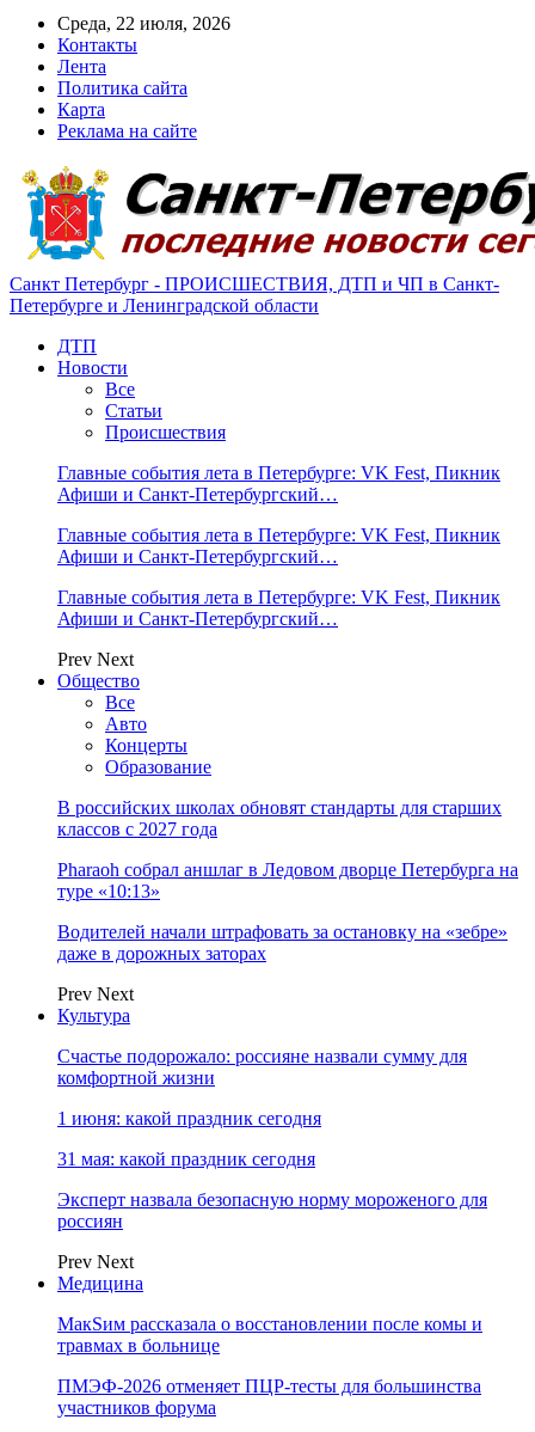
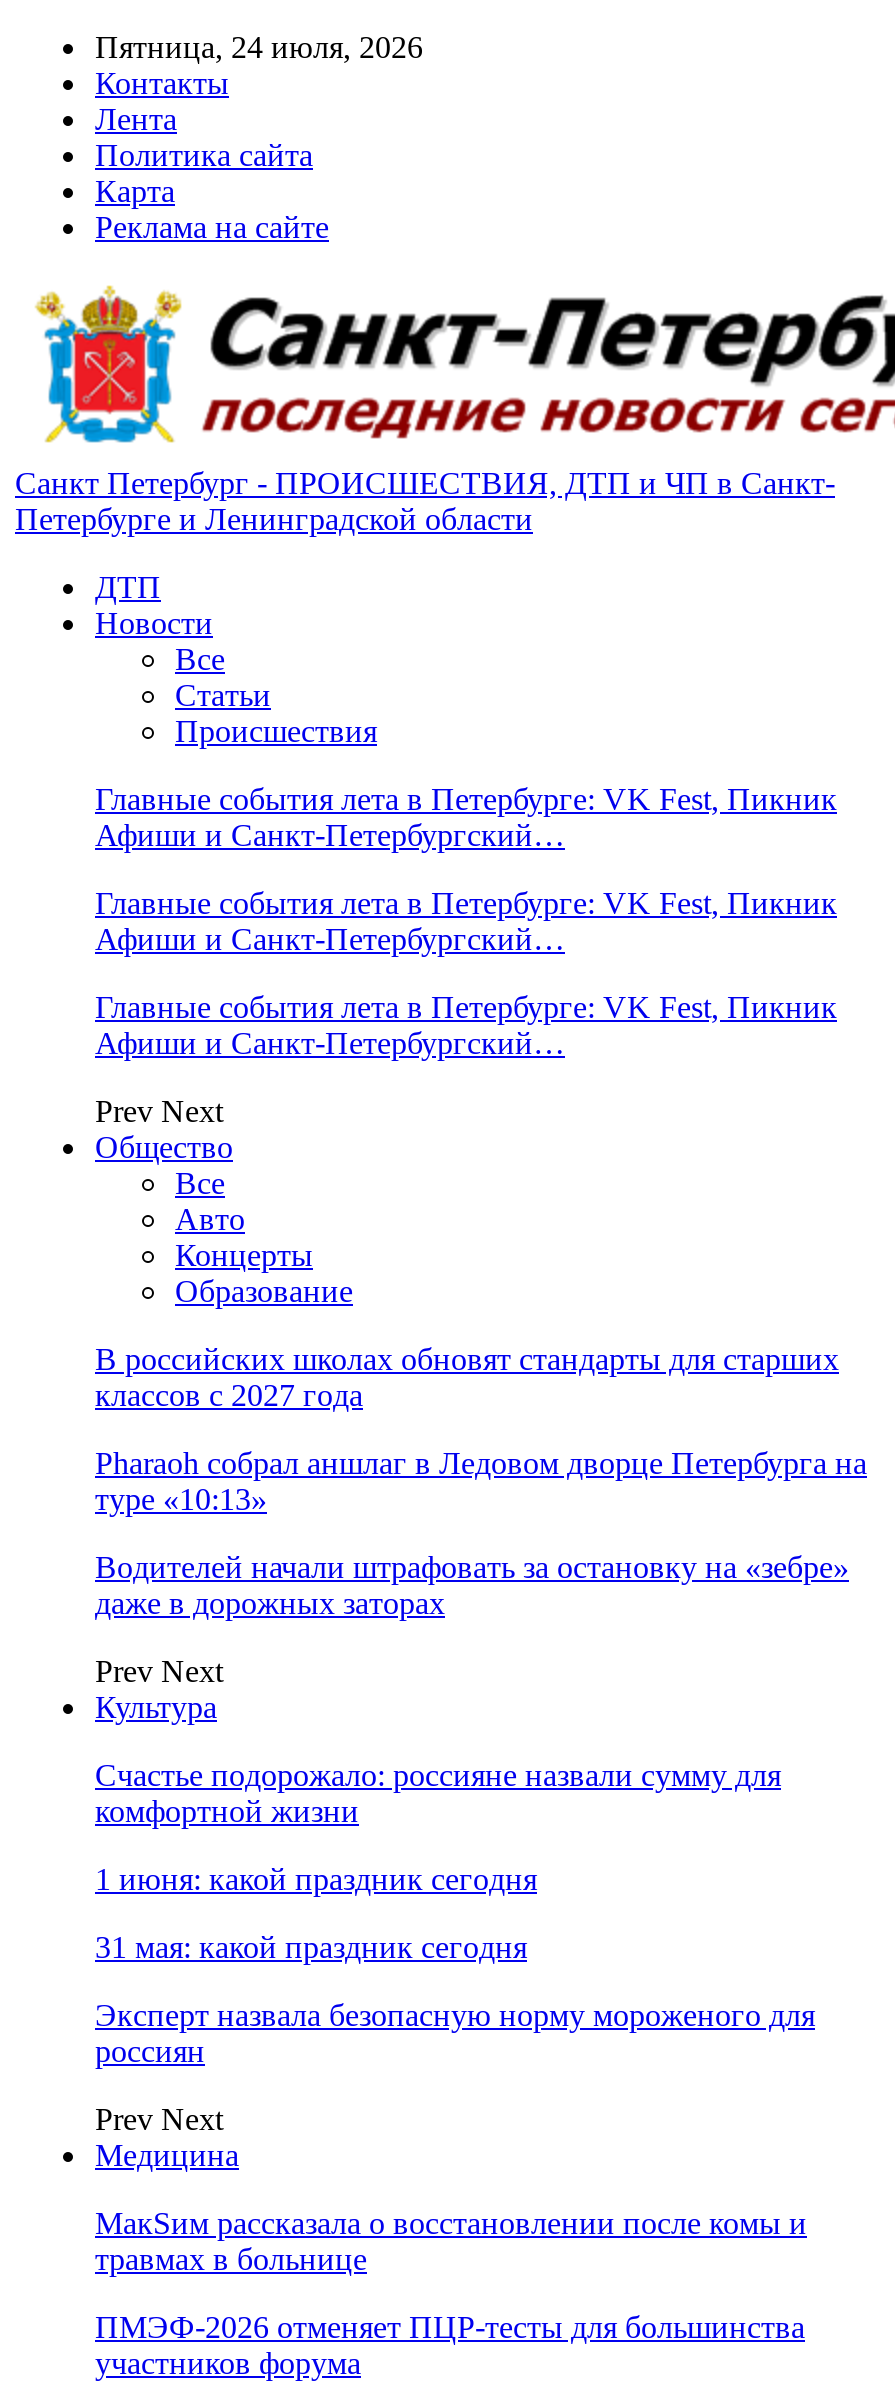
[57,13,230,33] Среда, 22 июля, 2026 -> [95,30,423,64] Пятница, 24 июля, 2026

